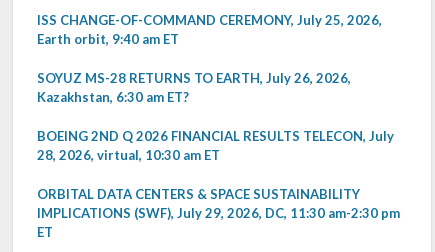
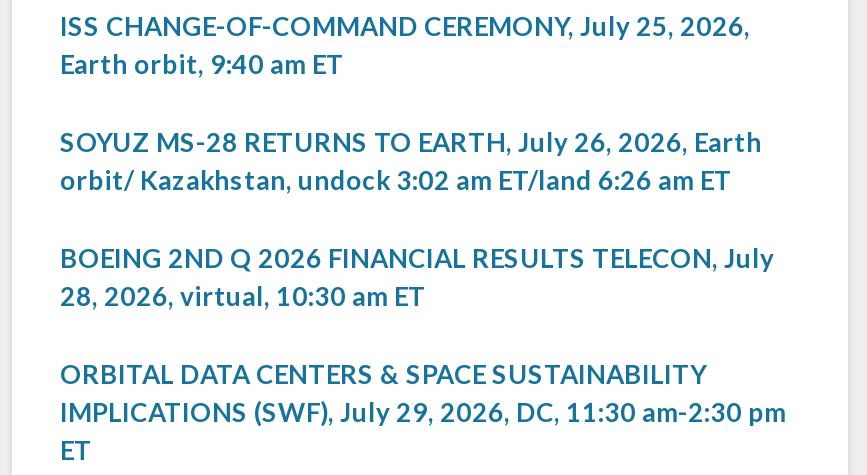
[37,70,351,105] SOYUZ MS-28 RETURNS TO EARTH, July 26, 2026, | Kazakhstan, 6:30 am ET? -> [60,125,762,195] SOYUZ MS-28 RETURNS TO EARTH, July 26, 2026, Earth | orbit/ Kazakhstan, undock 3:02 am ET/land 6:26 am ET

